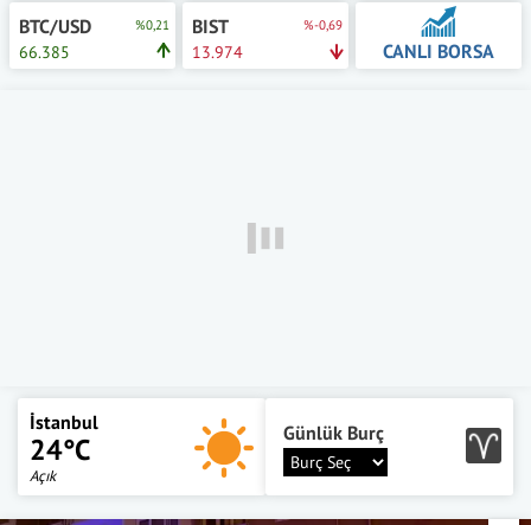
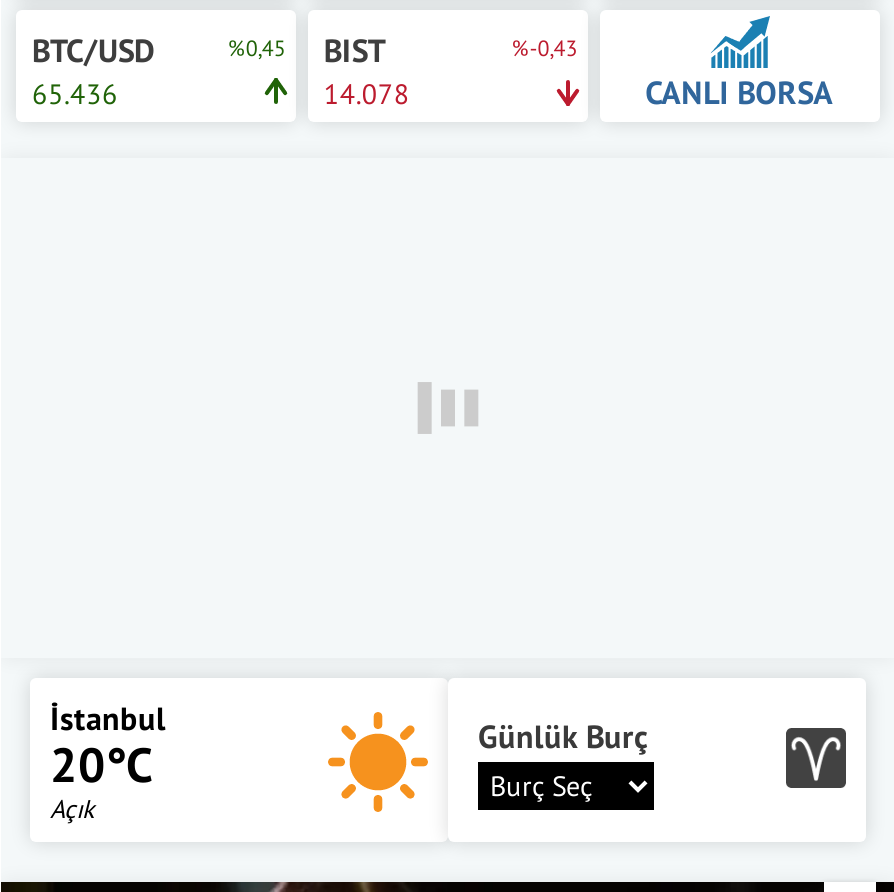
[135,14,229,38] %0,21 BIST -> [228,30,386,70] %0,45 BIST
[303,17,342,33] %-0,69 -> [511,34,577,62] %-0,43
[19,42,70,63] 66.385 -> [32,76,118,112] 65.436
[192,42,243,63] 13.974 -> [324,76,410,112] 14.078
[30,431,90,468] 24°C -> [50,733,152,795] 20°C

